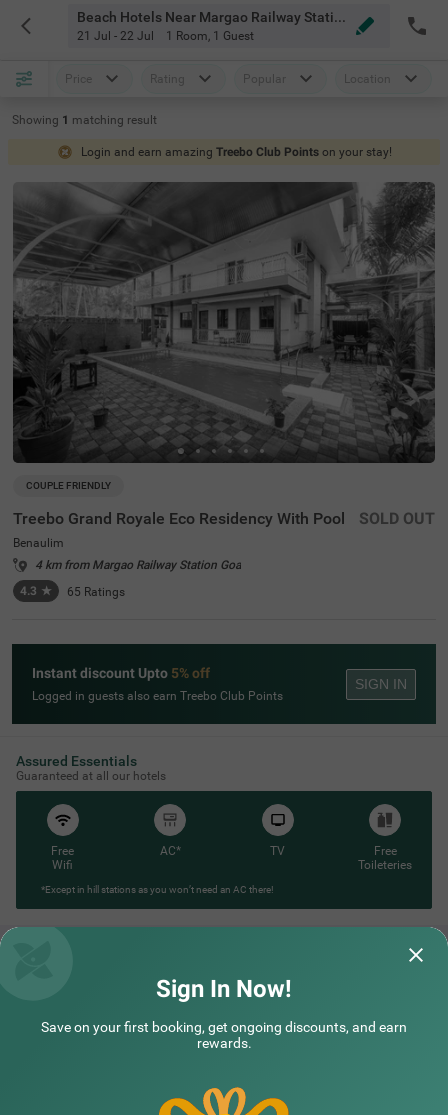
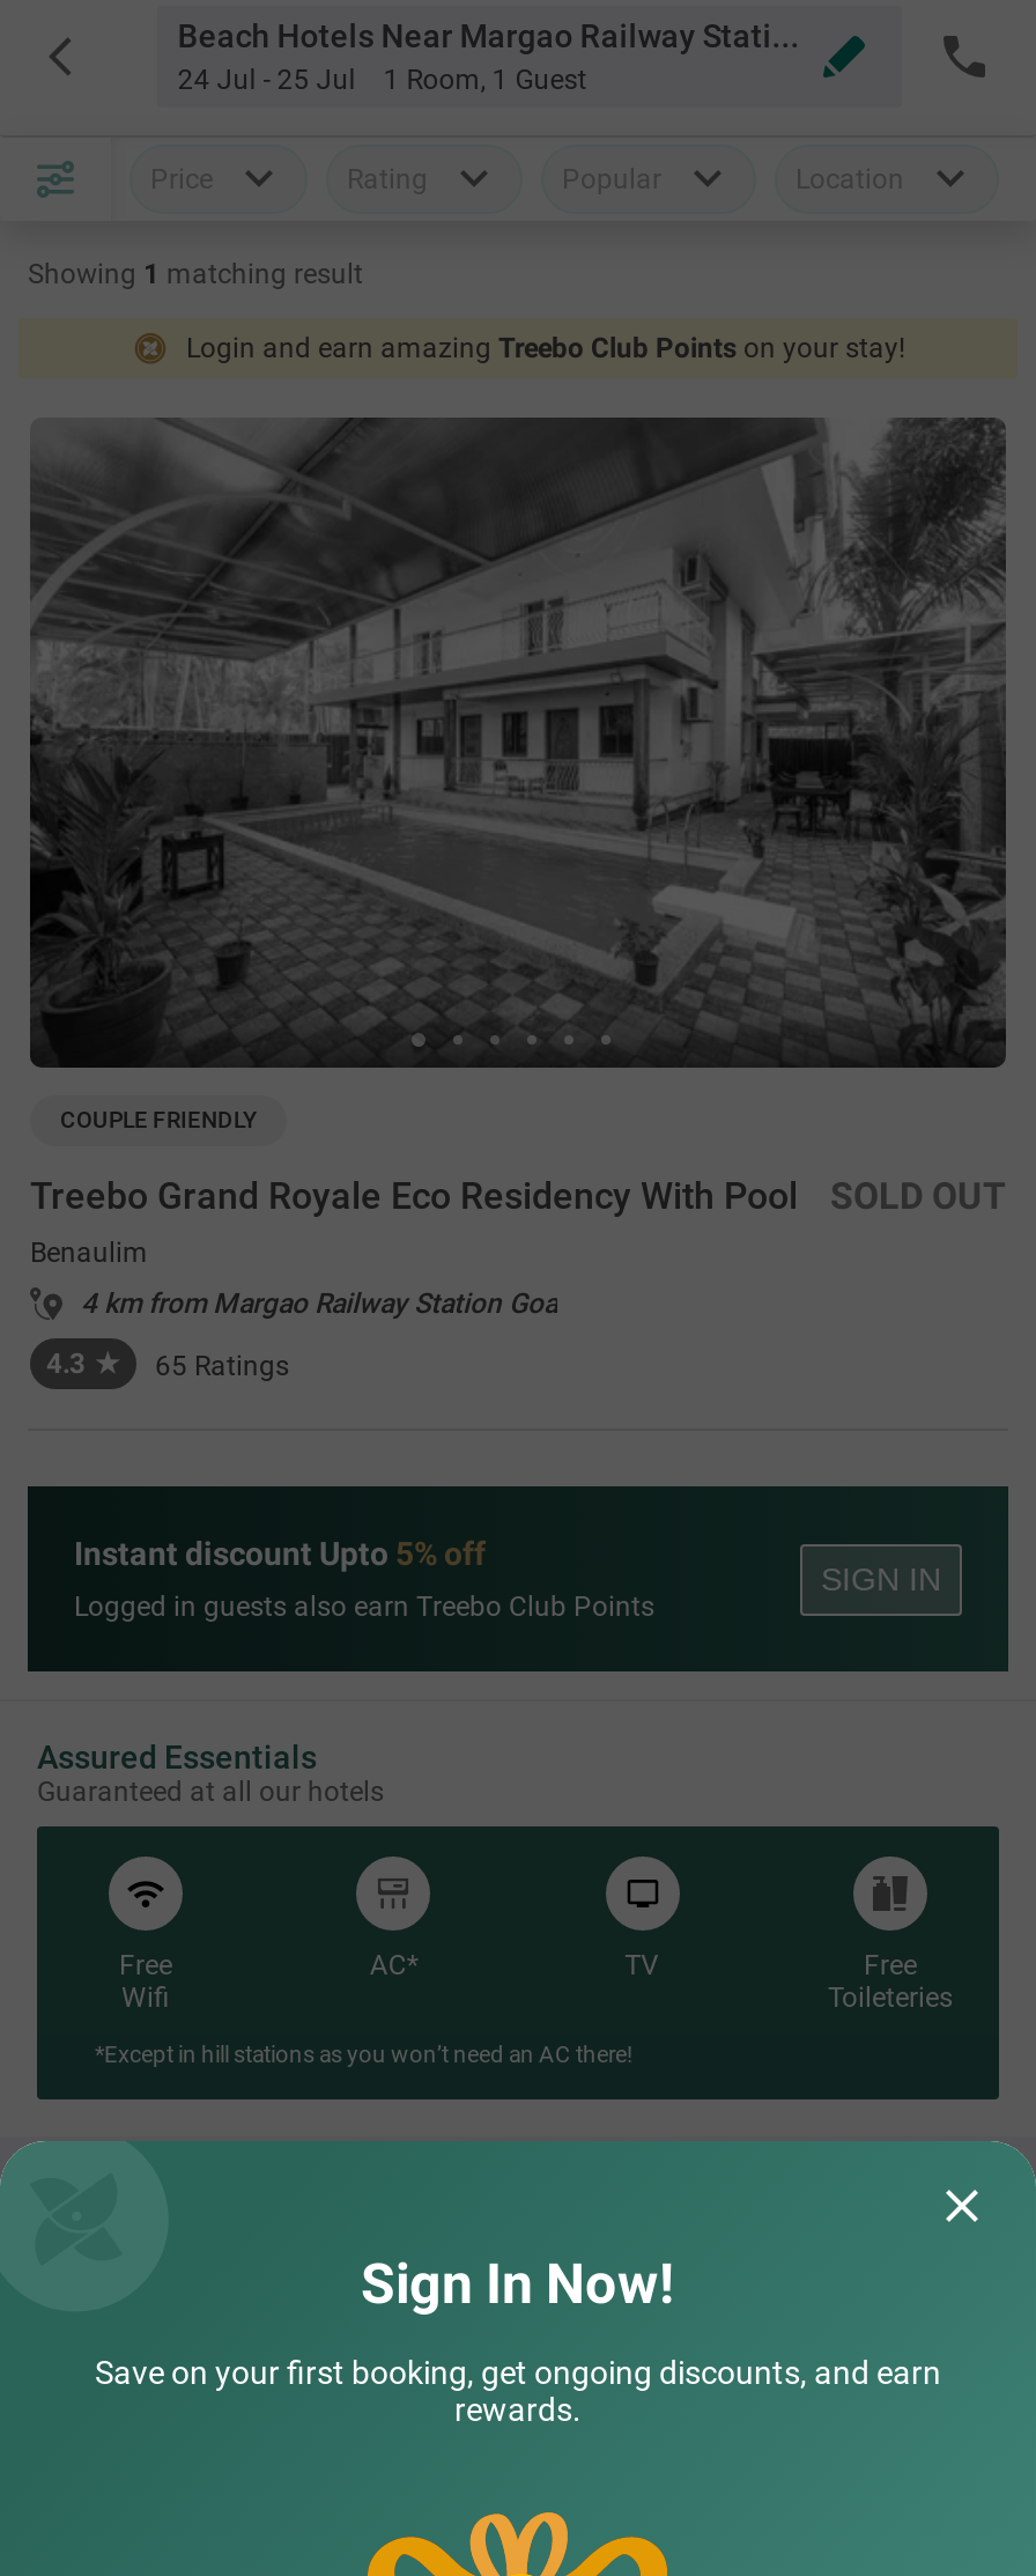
[77,29,254,43] 21 Jul - 22 Jul 1 Room, 1 Guest -> [178,64,587,96] 24 Jul - 25 Jul 1 Room, 1 Guest

